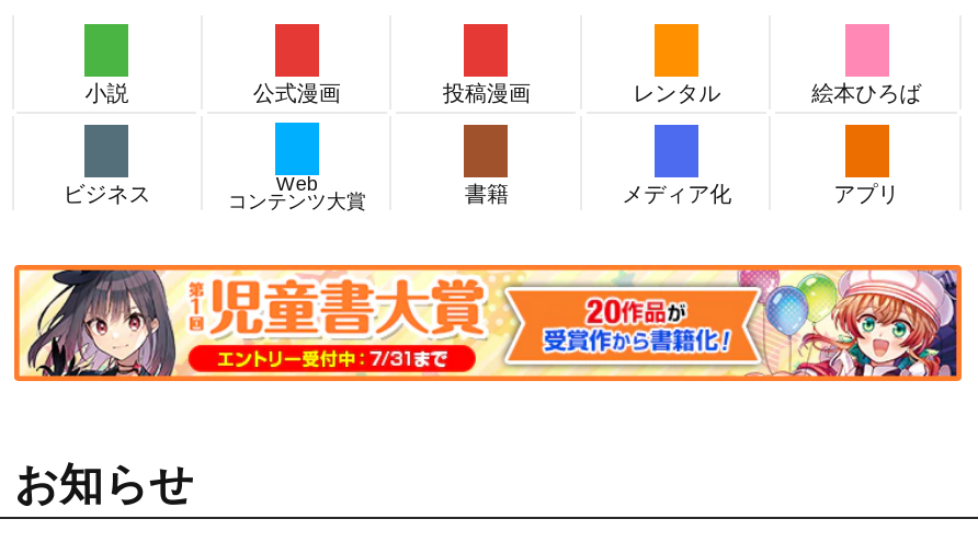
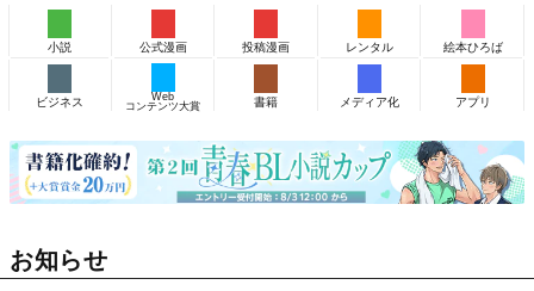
[12,263,964,383] [image] -> [10,140,526,205] [image]

